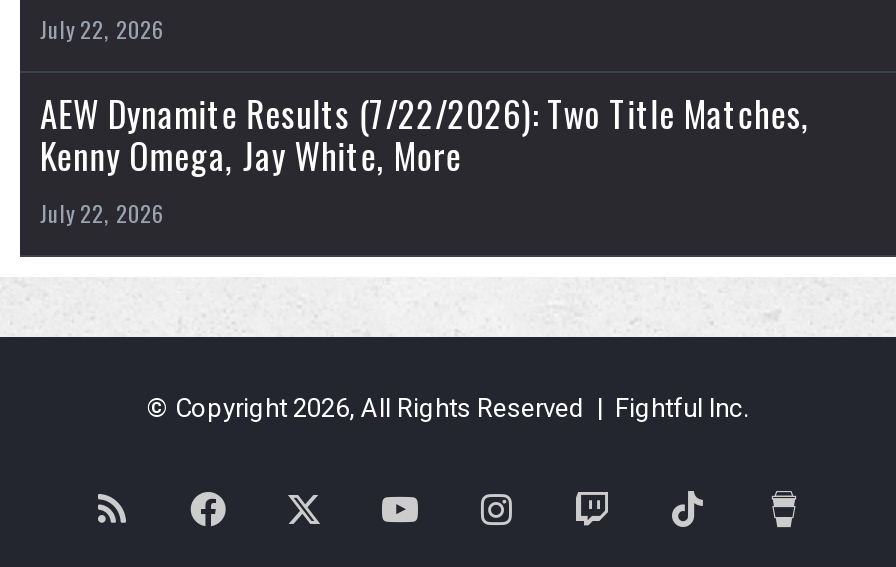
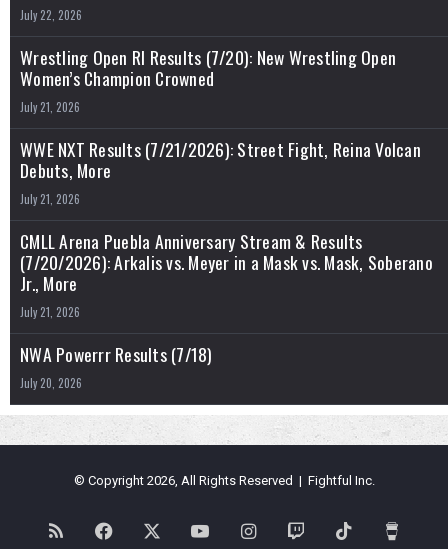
[40,86,810,228] AEW Dynamite Results (7/22/2026): Two Title Matches, | Kenny Omega, Jay White, More | July 22, 2026 -> [20,44,433,391] Wrestling Open RI Results (7/20): New Wrestling Open | Women’s Champion Crowned | July 21, 2026 | WWE NXT Results (7/21/2026): Street Fight, Reina Volcan | Debuts, More | July 21, 2026 | CMLL Arena Puebla Anniversary Stream & Results | (7/20/2026): Arkalis vs. Meyer in a Mask vs. Mask, Soberano | Jr., More | July 21, 2026 | NWA Powerrr Results (7/18) | July 20, 2026

